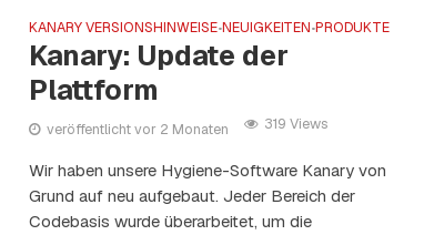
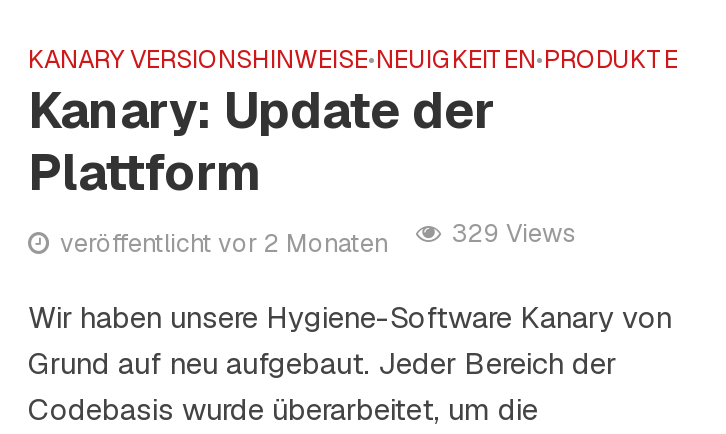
[46,114,328,138] veröffentlicht vor 2 Monaten 319 Views -> [60,216,576,260] veröffentlicht vor 2 Monaten 329 Views

